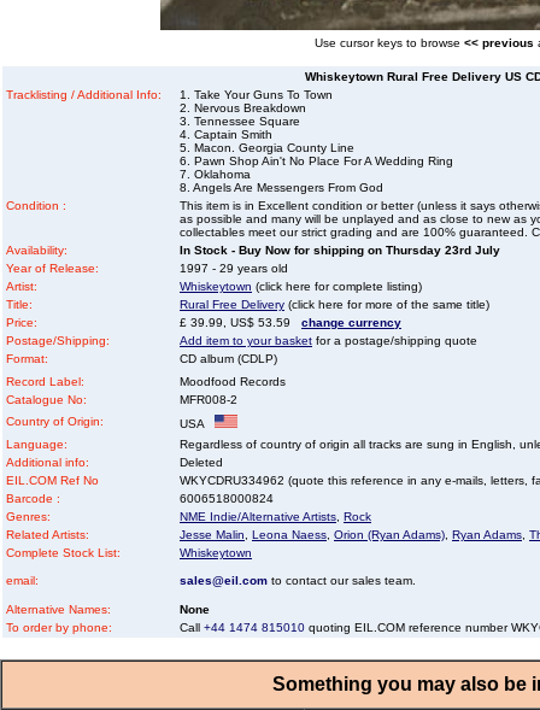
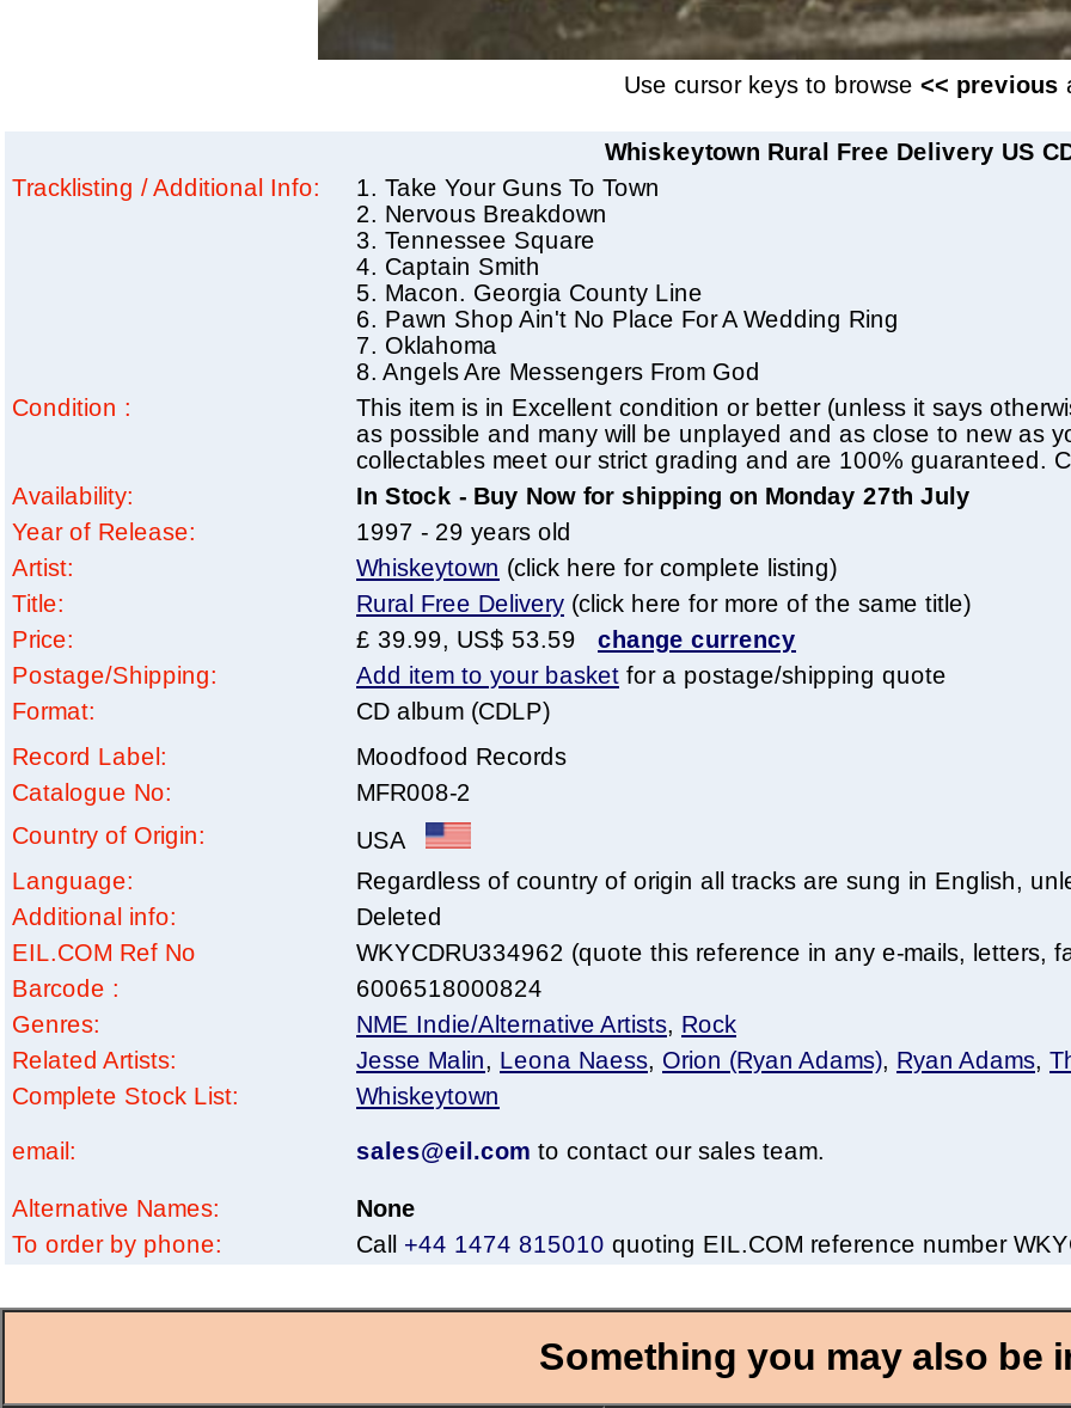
[180,243,500,257] In Stock - Buy Now for shipping on Thursday 23rd July -> [356,483,971,509] In Stock - Buy Now for shipping on Monday 27th July

